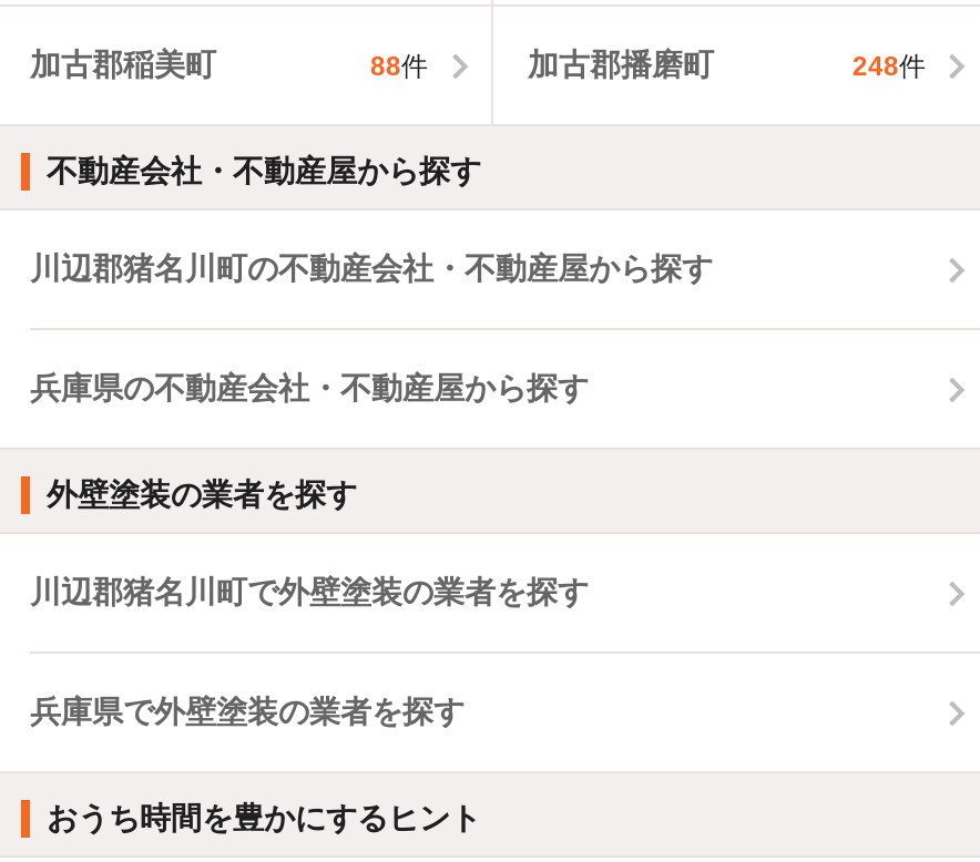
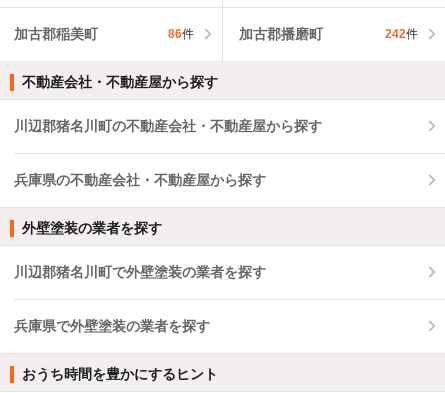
[370,50,428,81] 88件 -> [167,27,193,41] 86件
[853,50,926,81] 248件 -> [385,27,418,41] 242件

